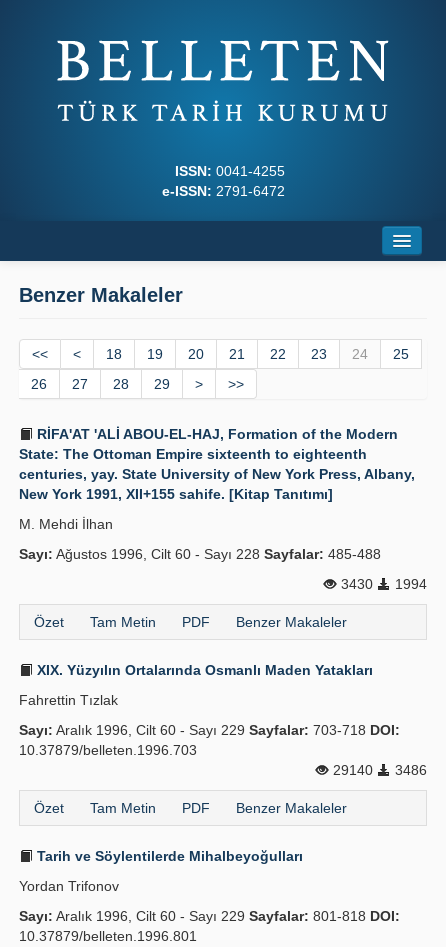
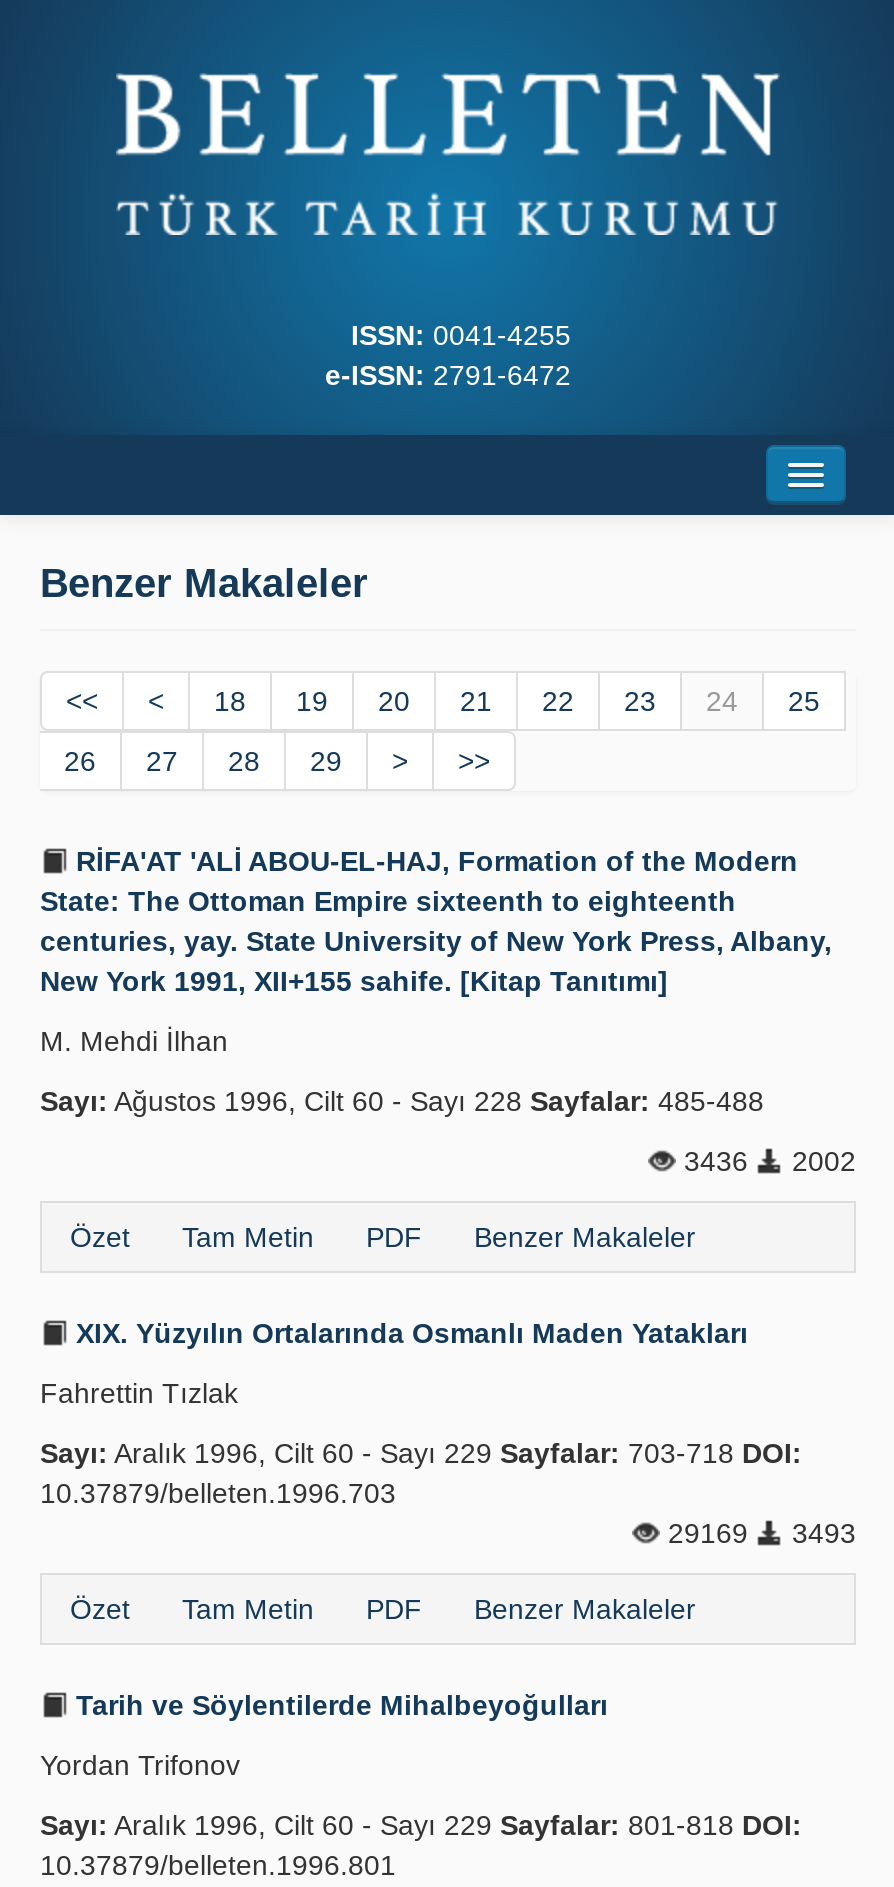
[337,576,377,592] 3430 -> [676,1145,756,1177] 3436
[391,576,427,592] 1994 -> [784,1145,856,1177] 2002
[329,762,377,778] 29140 -> [660,1517,756,1549] 29169
[391,762,427,778] 3486 -> [784,1517,856,1549] 3493

